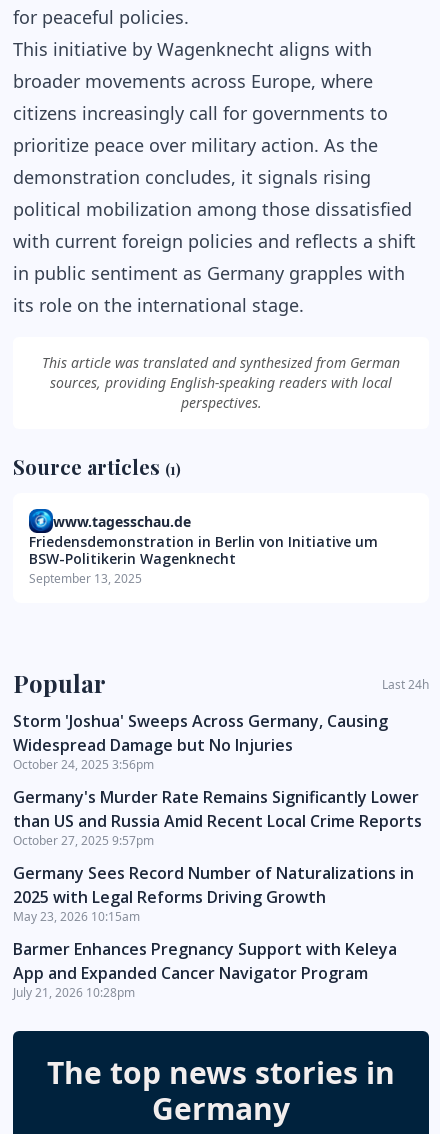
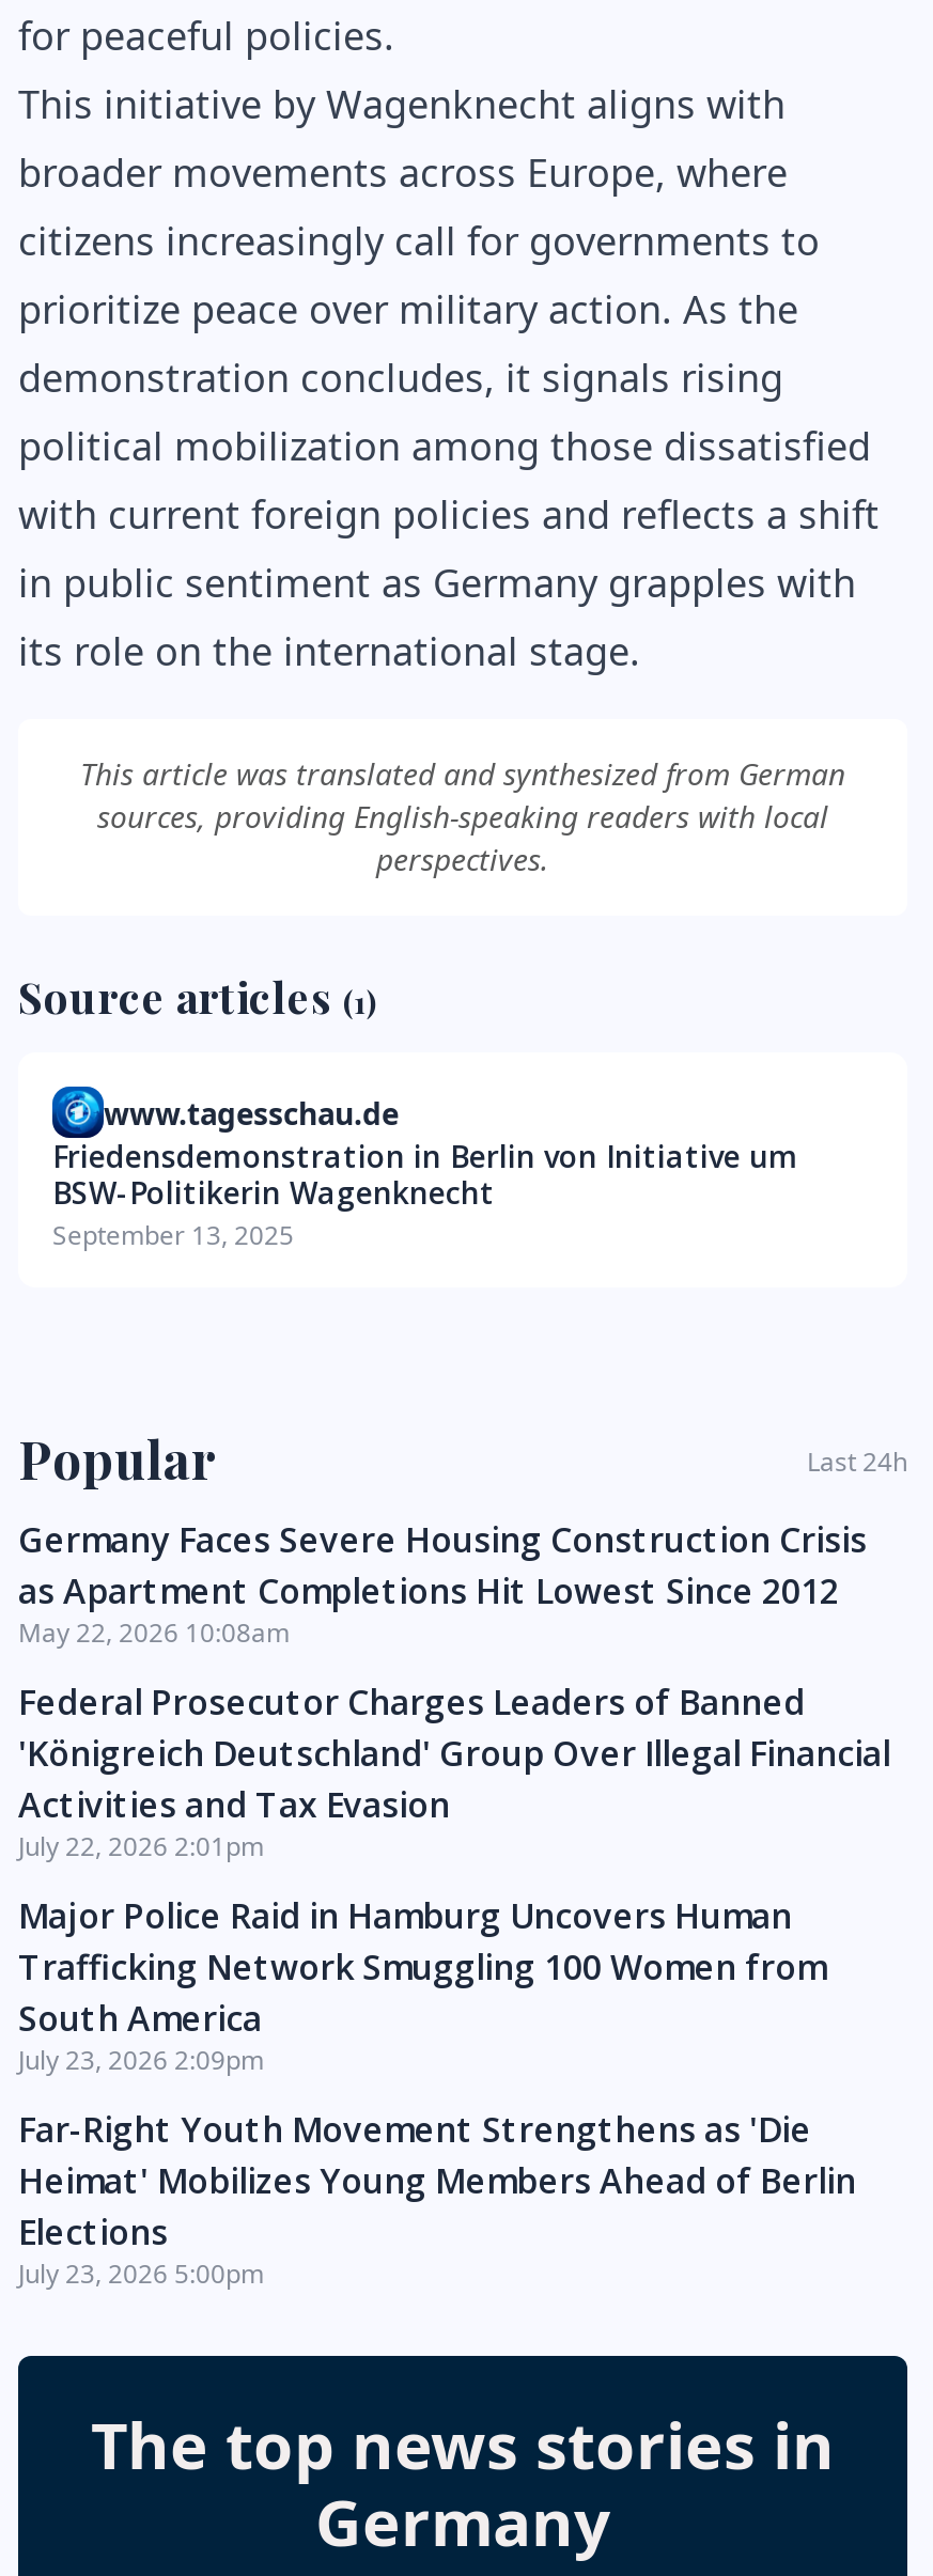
[13,710,388,773] Storm 'Joshua' Sweeps Across Germany, Causing | Widespread Damage but No Injuries | October 24, 2025 3:56pm -> [18,1516,867,1651] Germany Faces Severe Housing Construction Crisis | as Apartment Completions Hit Lowest Since 2012 | May 22, 2026 10:08am
[13,786,422,849] Germany's Murder Rate Remains Significantly Lower | than US and Russia Amid Recent Local Crime Reports | October 27, 2025 9:57pm -> [18,1679,890,1864] Federal Prosecutor Charges Leaders of Banned | 'Königreich Deutschland' Group Over Illegal Financial | Activities and Tax Evasion | July 22, 2026 2:01pm
[13,862,414,925] Germany Sees Record Number of Naturalizations in | 2025 with Legal Reforms Driving Growth | May 23, 2026 10:15am -> [18,1892,826,2078] Major Police Raid in Hamburg Uncovers Human | Trafficking Network Smuggling 100 Women from | South America | July 23, 2026 2:09pm
[13,938,397,1001] Barmer Enhances Pregnancy Support with Keleya | App and Expanded Cancer Navigator Program | July 21, 2026 10:28pm -> [18,2106,856,2292] Far-Right Youth Movement Strengthens as 'Die | Heimat' Mobilizes Young Members Ahead of Berlin | Elections | July 23, 2026 5:00pm

